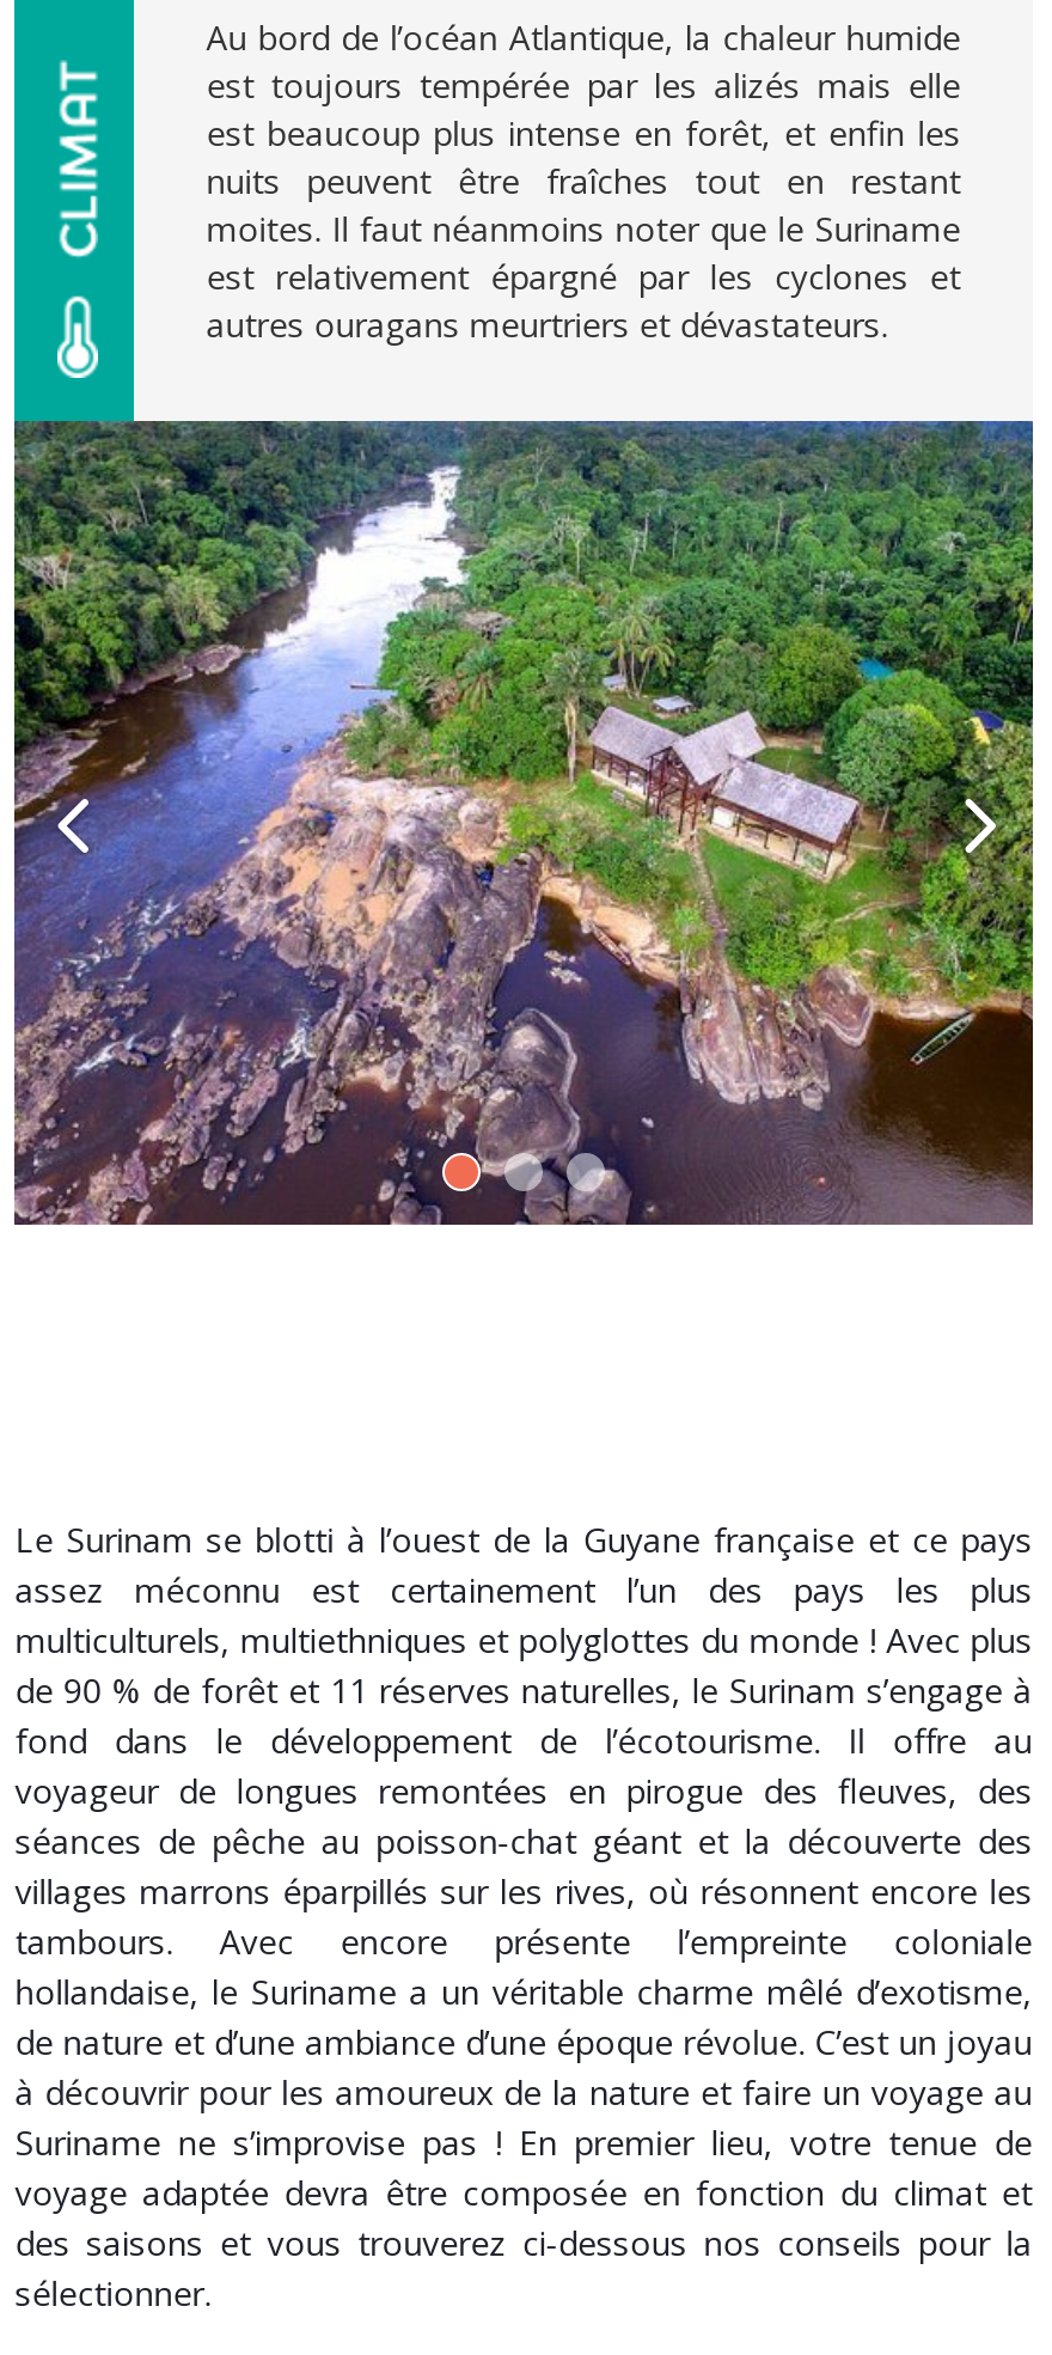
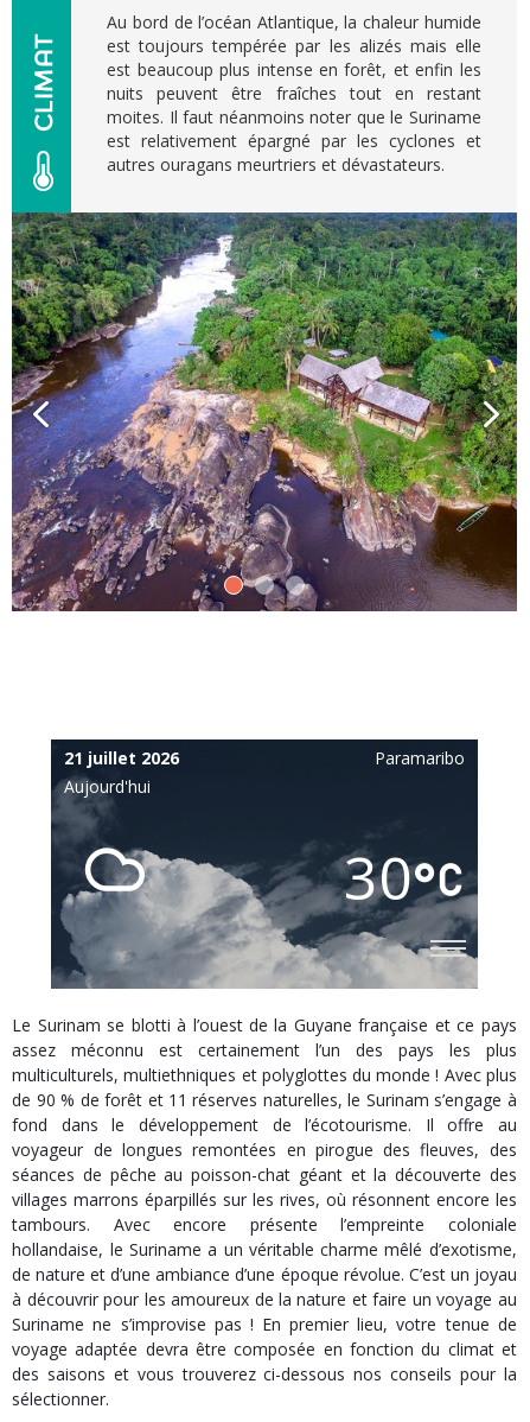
none -> [64,747,179,798] 21 juillet 2026 | Aujourd'hui
none -> [344,747,465,918] Paramaribo | 30

